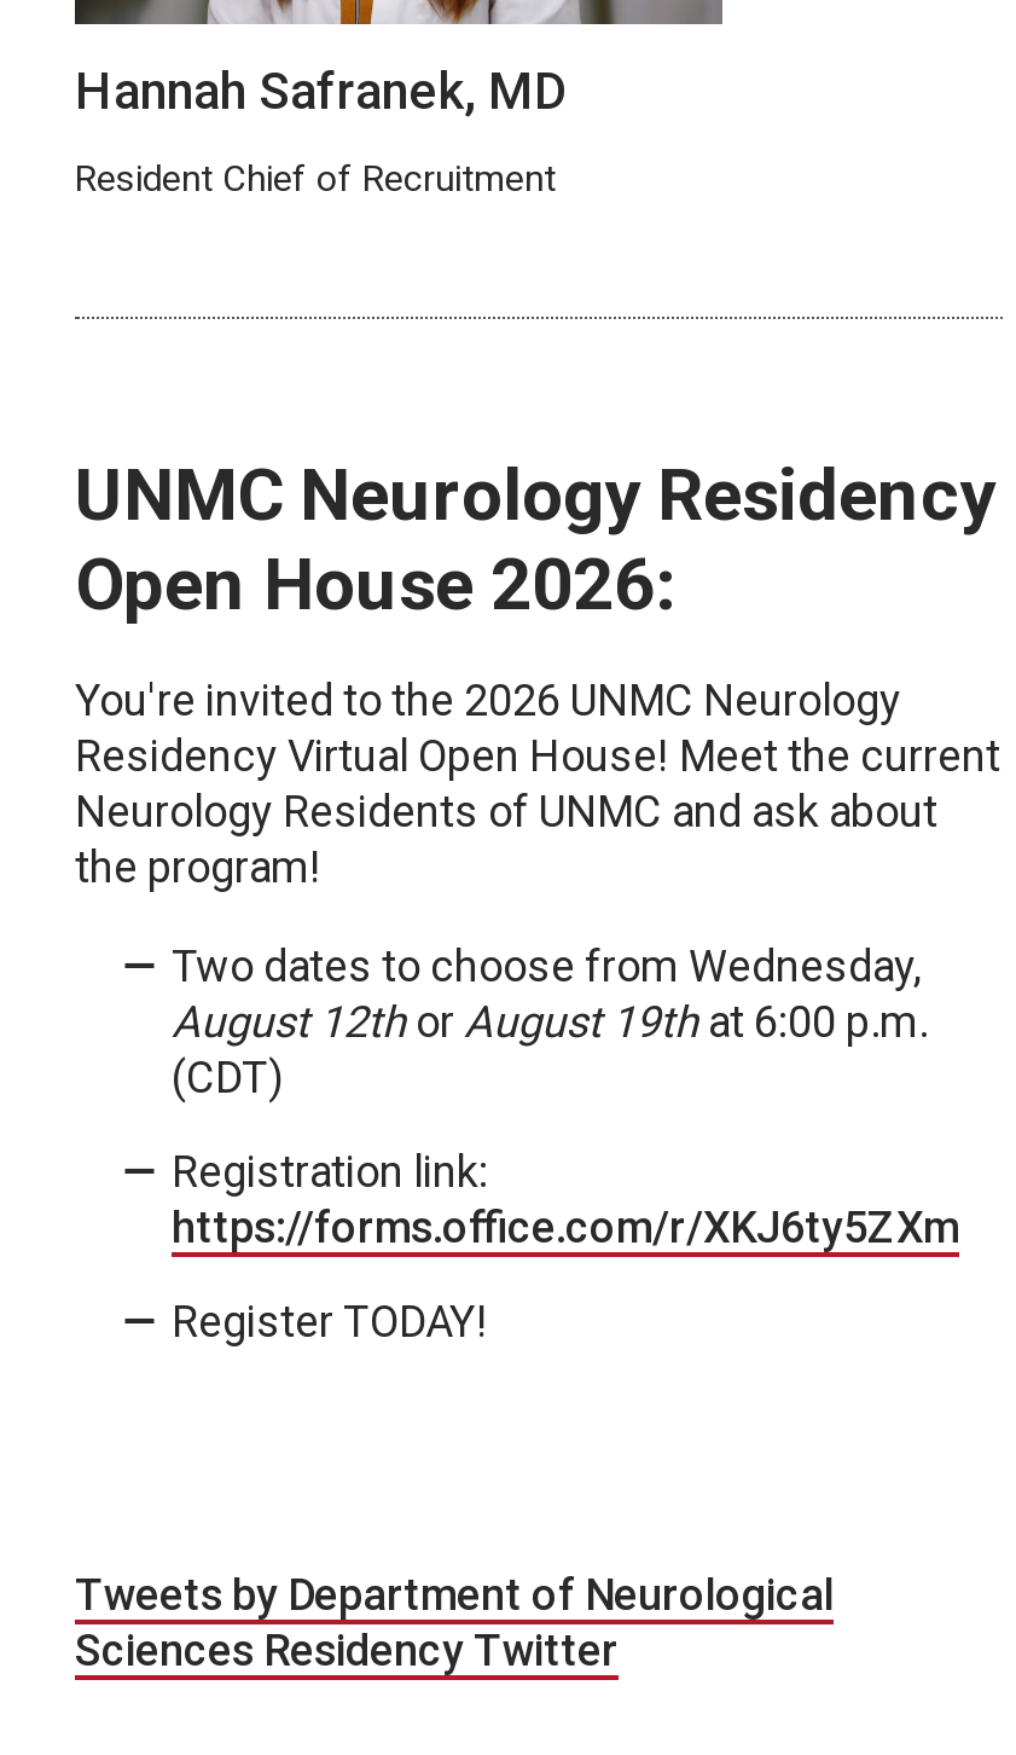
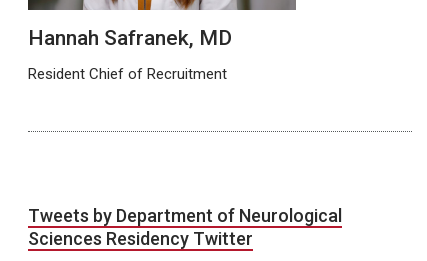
[75,452,1000,1346] UNMC Neurology Residency | Open House 2026: | You're invited to the 2026 UNMC Neurology | Residency Virtual Open House! Meet the current | Neurology Residents of UNMC and ask about | the program! | Two dates to choose from Wednesday, | August 12th or August 19th at 6:00 p.m. | (CDT) | Registration link: | https://forms.office.com/r/XKJ6ty5ZXm | Register TODAY! -> none

